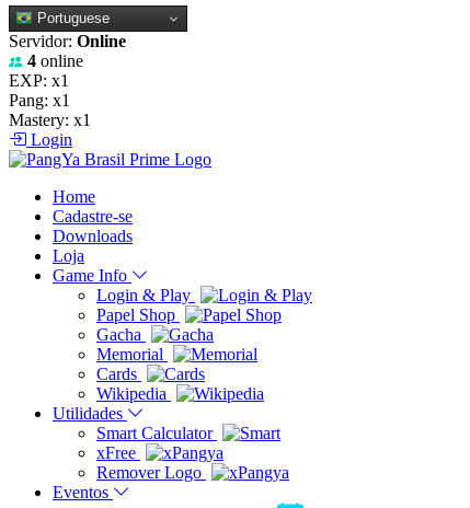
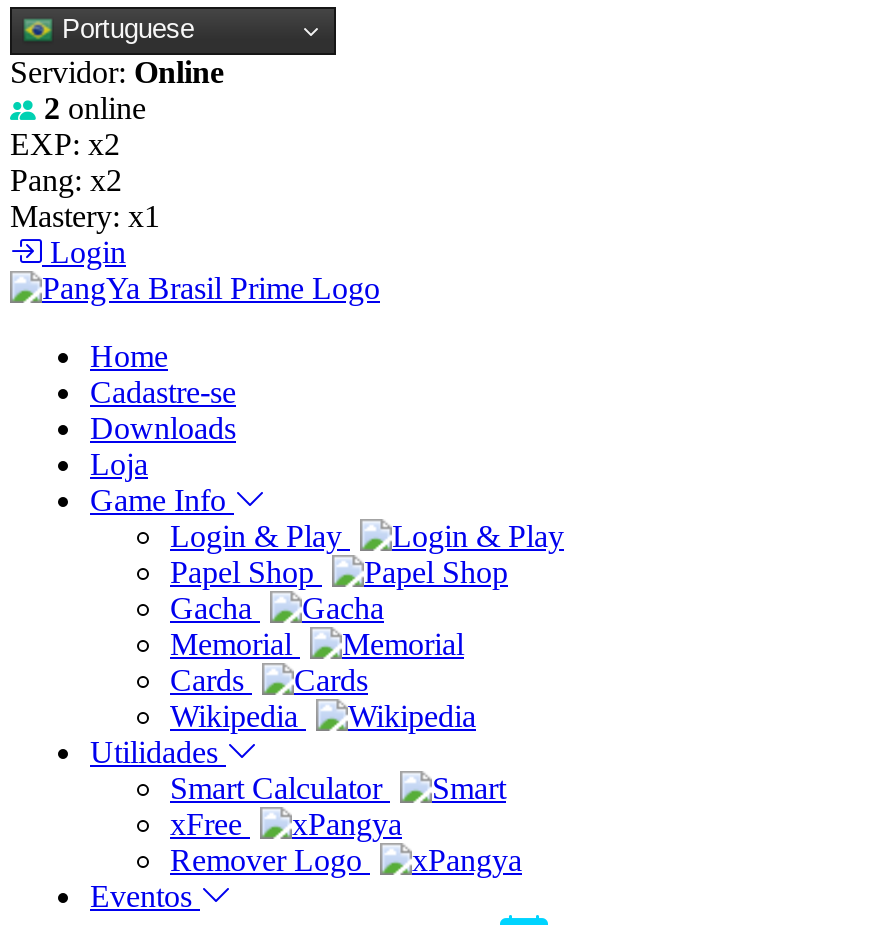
[27,51,83,70] 4 online -> [44,91,146,125] 2 online
[9,71,69,90] EXP: x1 -> [10,127,120,161] EXP: x2
[9,91,70,109] Pang: x1 -> [10,163,122,197] Pang: x2

